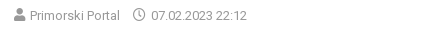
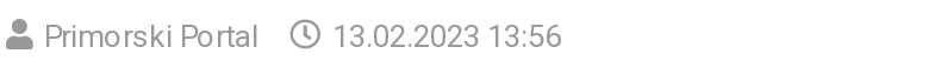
[30,8,247,23] Primorski Portal 07.02.2023 22:12 -> [44,19,561,54] Primorski Portal 13.02.2023 13:56

